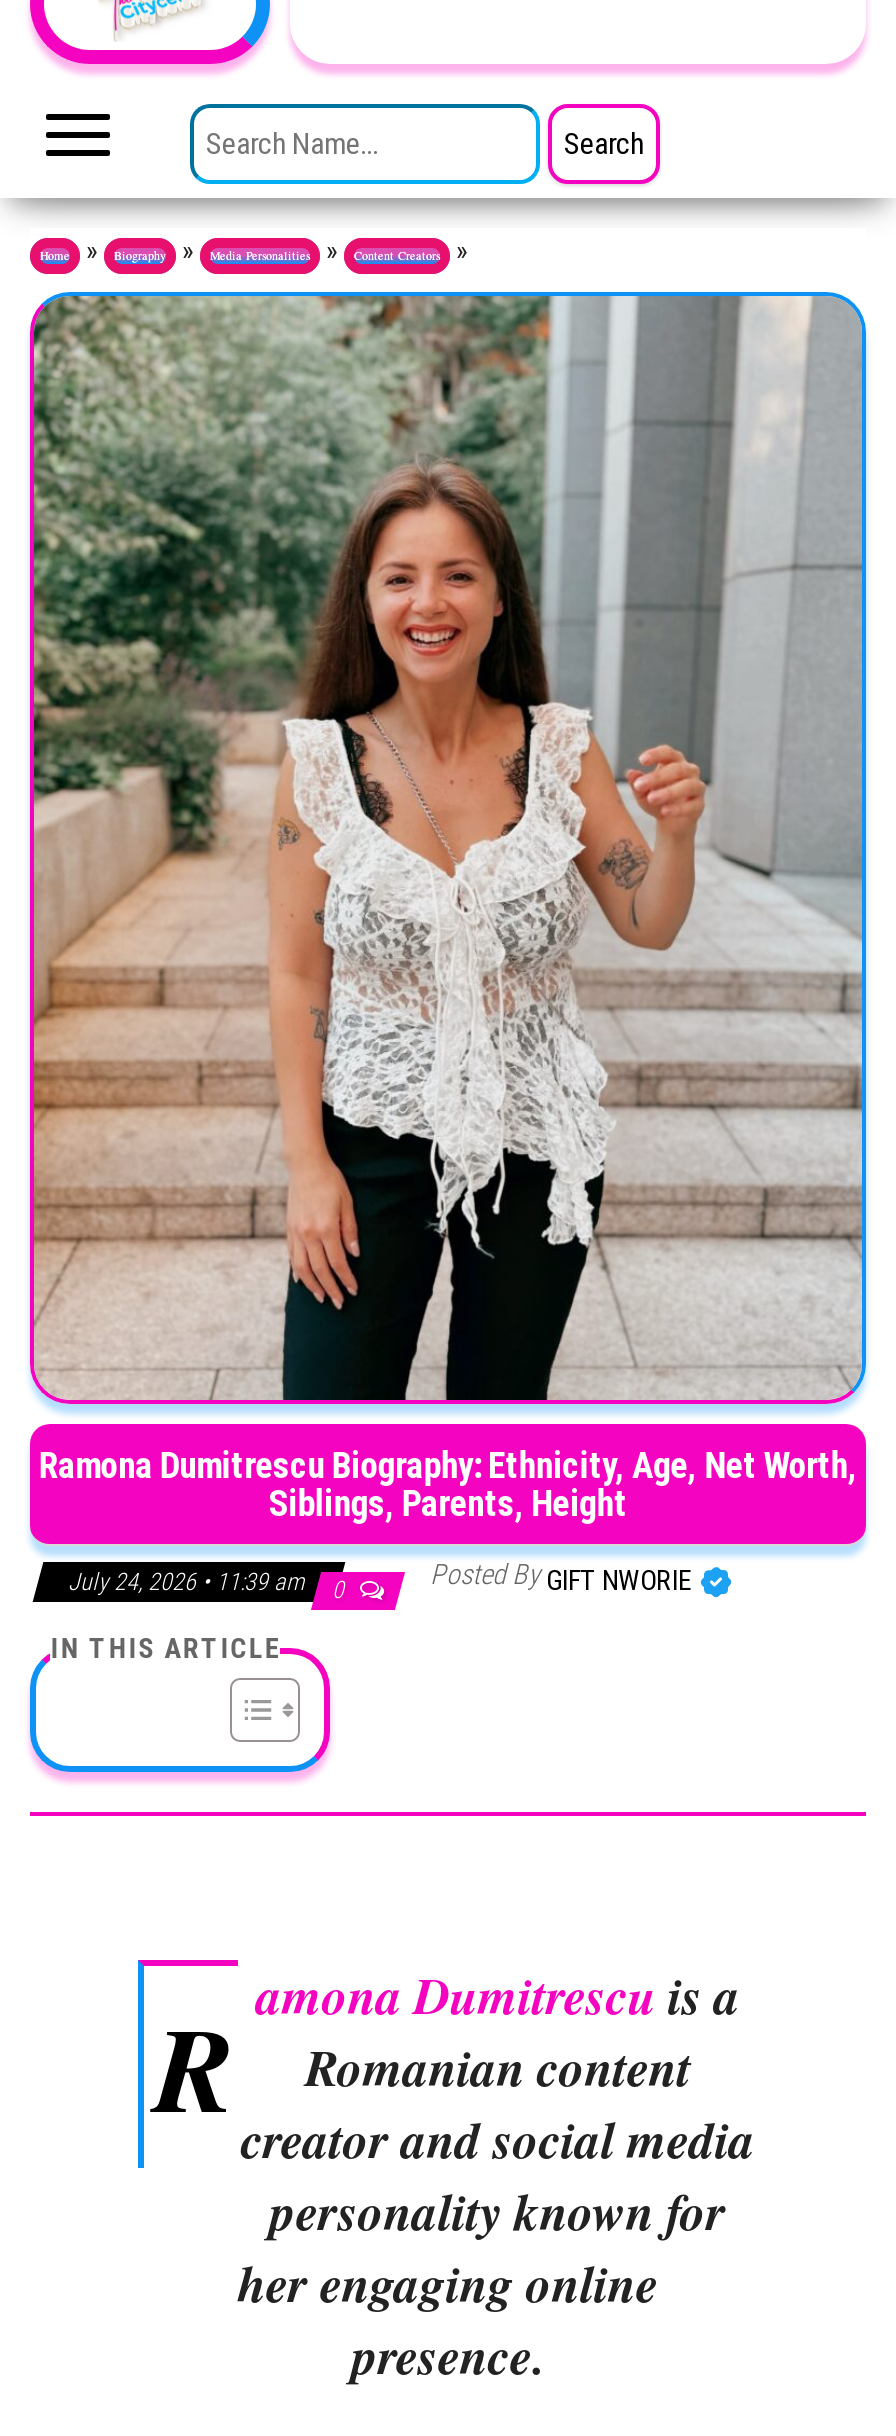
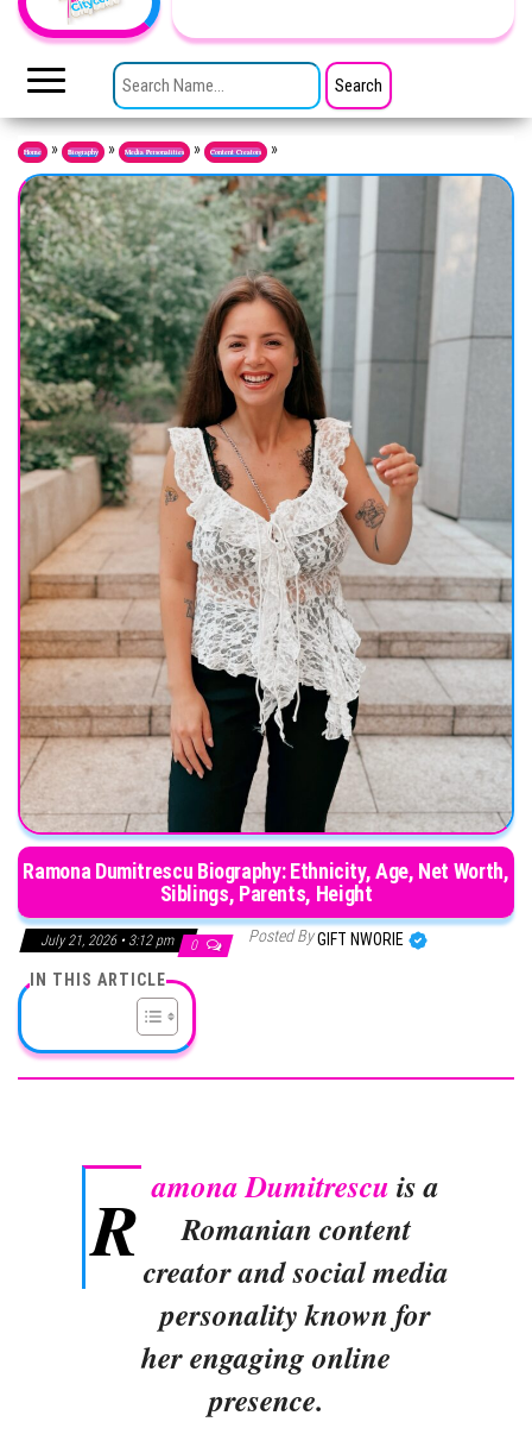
[68,1568,350,1604] July 24, 2026 • 11:39 am 0 -> [40,932,201,954] July 21, 2026 • 3:12 pm 0

